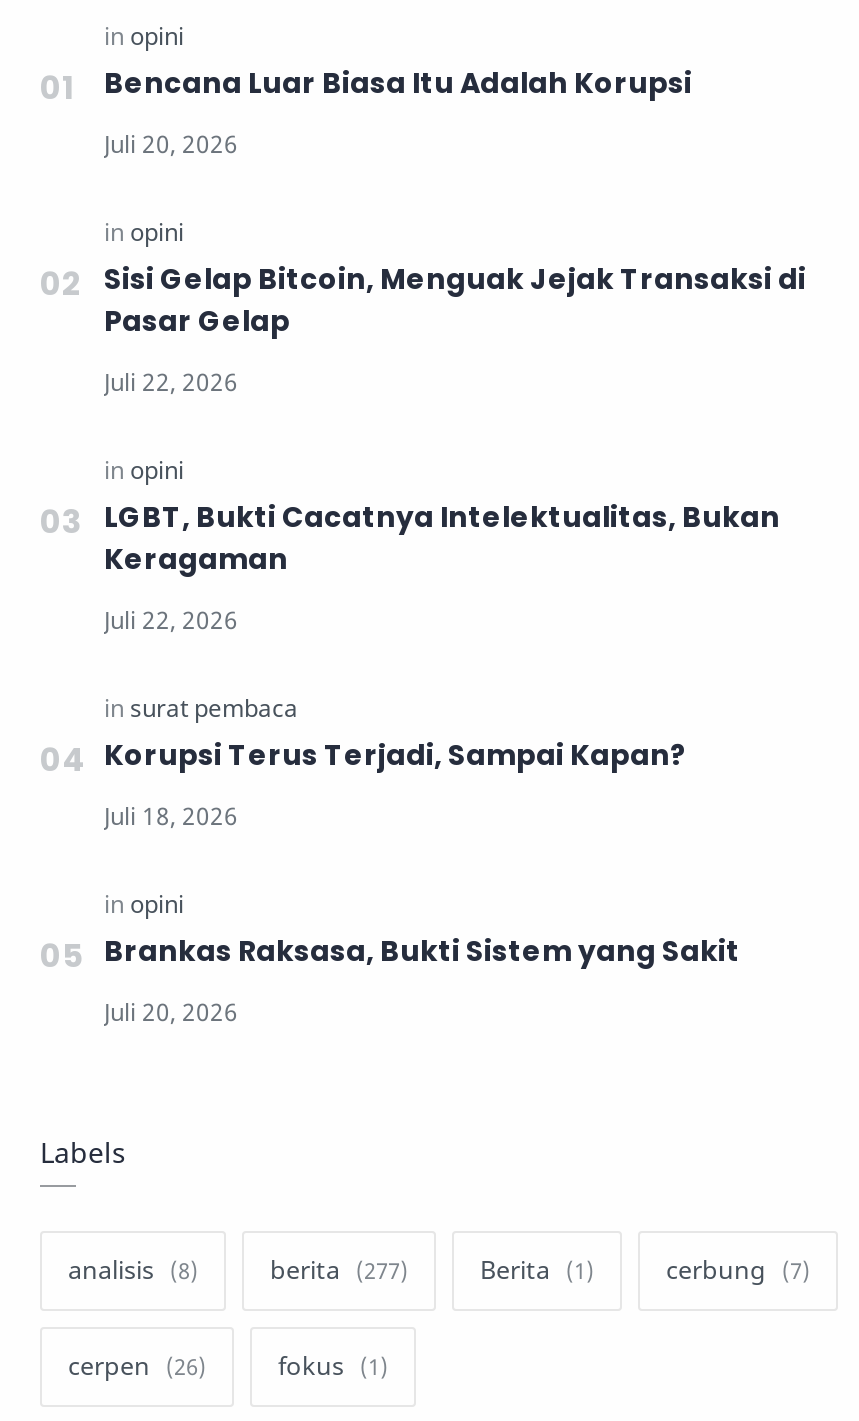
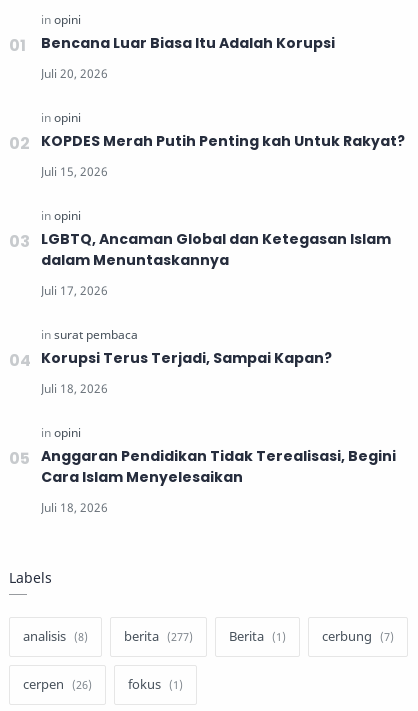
[104,260,806,342] Sisi Gelap Bitcoin, Menguak Jejak Transaksi di | Pasar Gelap -> [41,131,405,151] KOPDES Merah Putih Penting kah Untuk Rakyat?
[104,498,780,580] LGBT, Bukti Cacatnya Intelektualitas, Bukan | Keragaman -> [41,229,391,270] LGBTQ, Ancaman Global dan Ketegasan Islam | dalam Menuntaskannya
moved [104,736,686,776] -> [41,348,332,368]: Korupsi Terus Terjadi, Sampai Kapan?
[104,932,740,972] Brankas Raksasa, Bukti Sistem yang Sakit -> [41,446,396,487] Anggaran Pendidikan Tidak Terealisasi, Begini | Cara Islam Menyelesaikan

